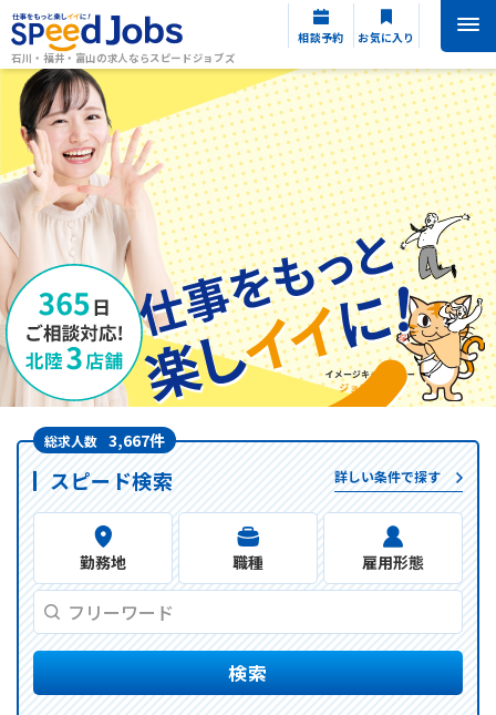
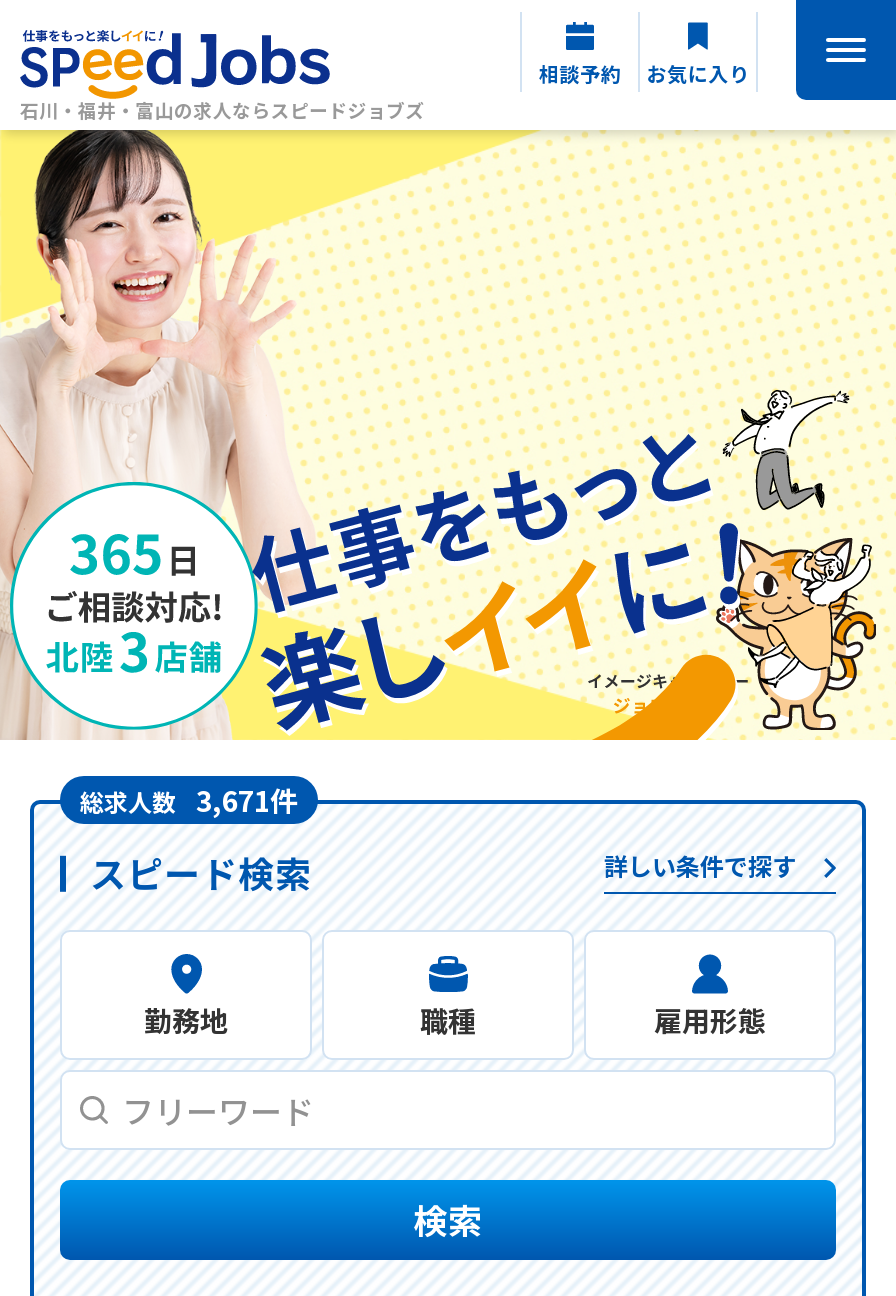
[44,429,165,451] 総求人数 3,667件 -> [80,779,298,819] 総求人数 3,671件

